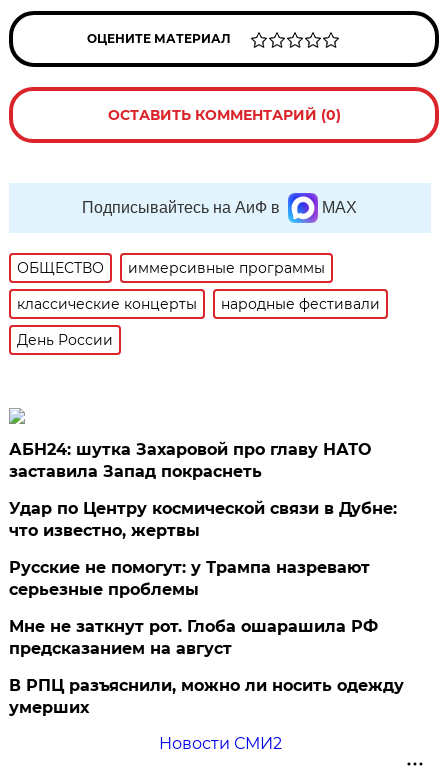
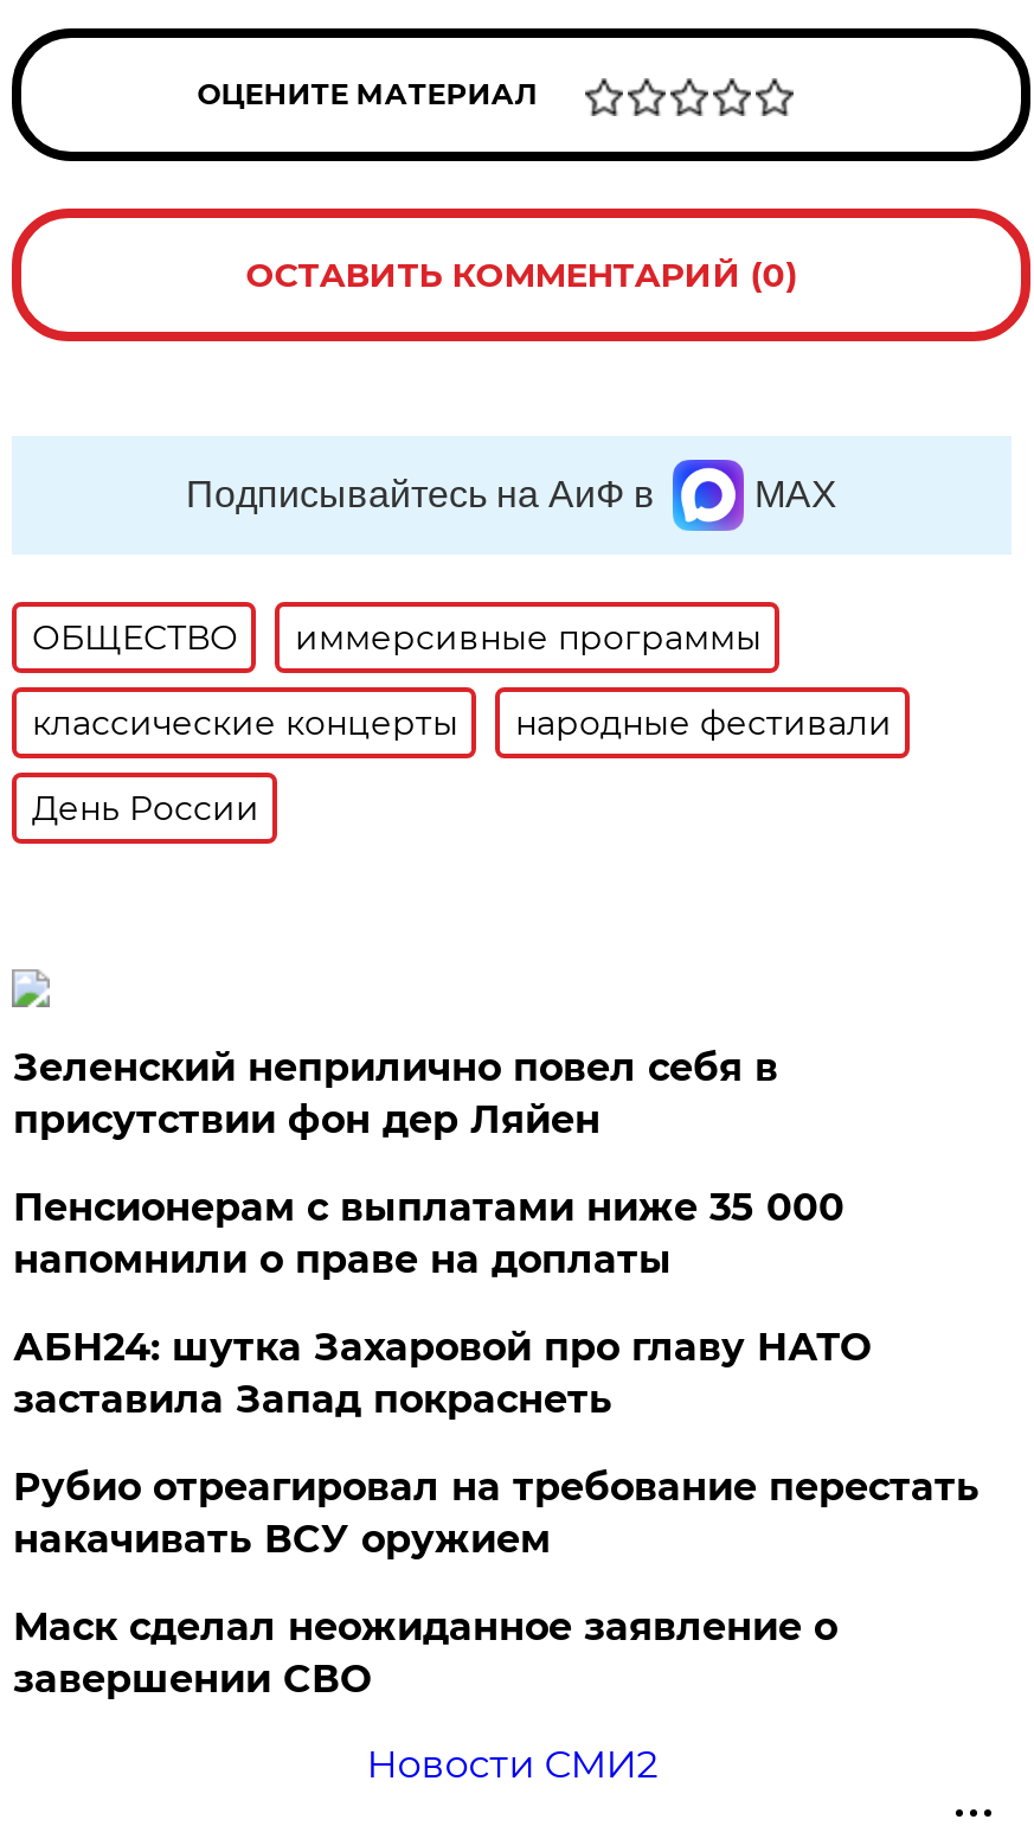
none -> [13,1045,844,1282] Зеленский неприлично повел cебя в | присутствии фон дер Ляйен | Пенсионерам с выплатами ниже 35 000 | напомнили о праве на доплаты
moved [9,440,371,481] -> [13,1325,870,1422]: АБН24: шутка Захаровой про главу НАТО | заставила Запад покраснеть
[9,499,404,717] Удар по Центру космической связи в Дубне: | что известно, жертвы | Русские не помогут: у Трампа назревают | серьезные проблемы | Мне не заткнут рот. Глоба ошарашила РФ | предсказанием на август | В РПЦ разъяснили, можно ли носить одежду | умерших -> [13,1465,979,1702] Рубио отреагировал на требование перестать | накачивать ВСУ оружием | Маск сделал неожиданное заявление о | завершении СВО

